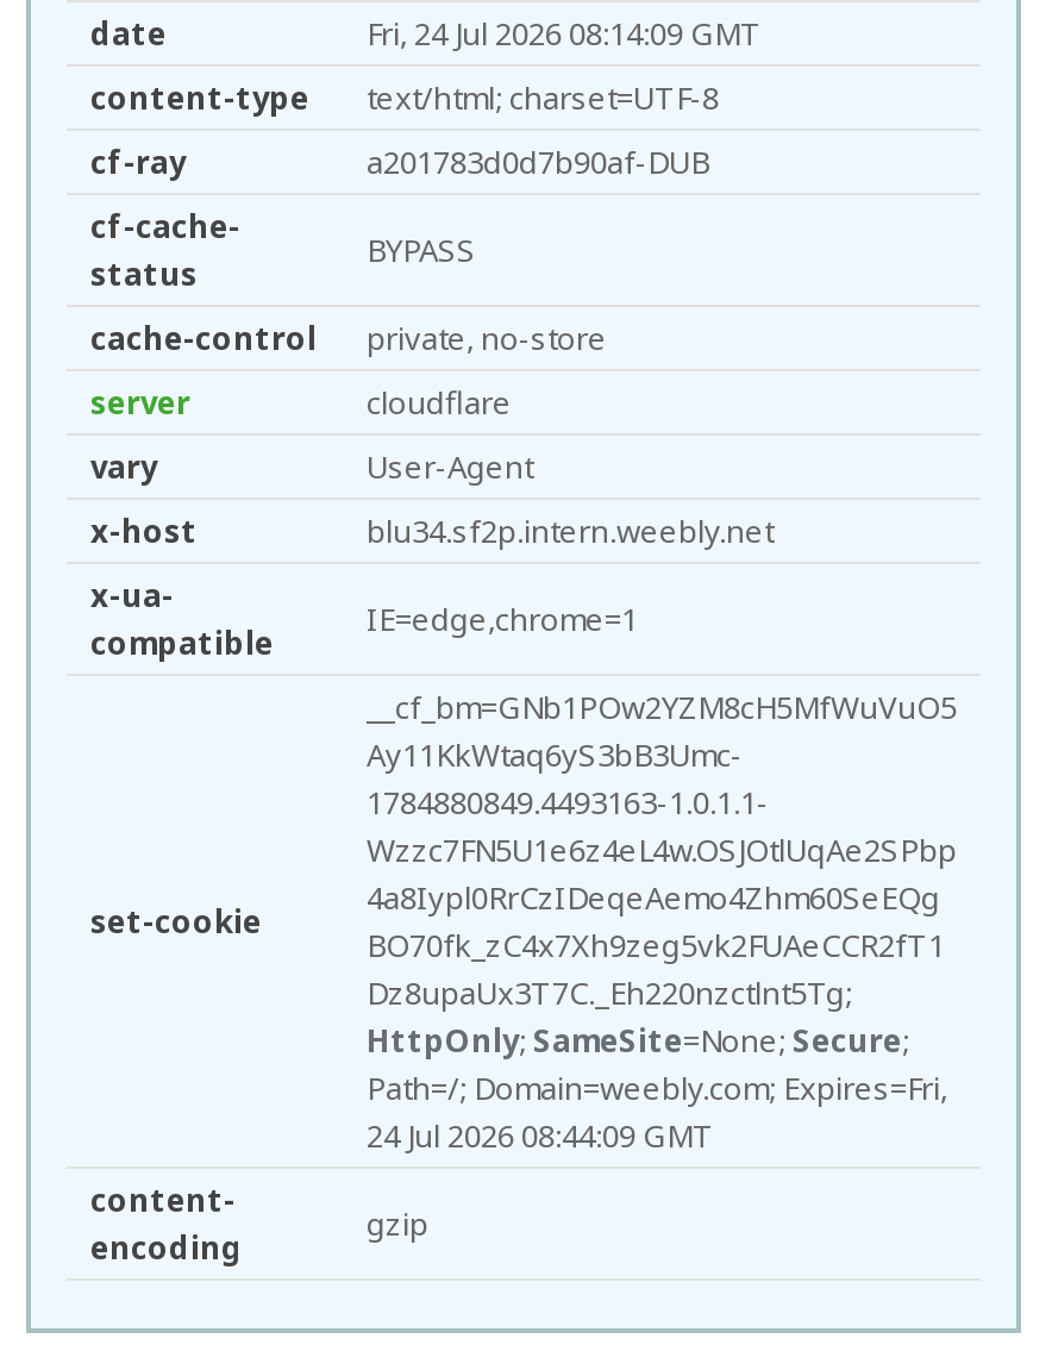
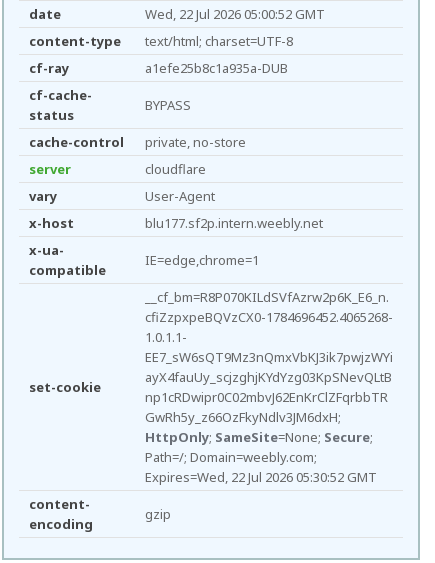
[367,13,762,56] Fri, 24 Jul 2026 08:14:09 GMT -> [145,5,325,23] Wed, 22 Jul 2026 05:00:52 GMT
[367,141,709,184] a201783d0d7b90af-DUB -> [145,59,288,77] a1efe25b8c1a935a-DUB
[367,510,774,553] blu34.sf2p.intern.weebly.net -> [145,214,323,232] blu177.sf2p.intern.weebly.net
[367,687,957,1015] __cf_bm=GNb1POw2YZM8cH5MfWuVuO5 | Ay11KkWtaq6yS3bB3Umc- | 1784880849.4493163-1.0.1.1- | Wzzc7FN5U1e6z4eL4w.OSJOtlUqAe2SPbp | 4a8Iypl0RrCzIDeqeAemo4Zhm60SeEQg | BO70fk_zC4x7Xh9zeg5vk2FUAeCCR2fT1 | Dz8upaUx3T7C._Eh220nzctlnt5Tg; -> [145,288,393,426] __cf_bm=R8P070KILdSVfAzrw2p6K_E6_n. | cfiZzpxpeBQVzCX0-1784696452.4065268- | 1.0.1.1- | EE7_sW6sQT9Mz3nQmxVbKJ3ik7pwjzWYi | ayX4fauUy_scjzghjKYdYzg03KpSNevQLtB | np1cRDwipr0C02mbvJ62EnKrClZFqrbbTR | GwRh5y_z66OzFkyNdlv3JM6dxH;
[367,1067,947,1158] Path=/; Domain=weebly.com; Expires=Fri, | 24 Jul 2026 08:44:09 GMT -> [145,448,377,486] Path=/; Domain=weebly.com; | Expires=Wed, 22 Jul 2026 05:30:52 GMT

